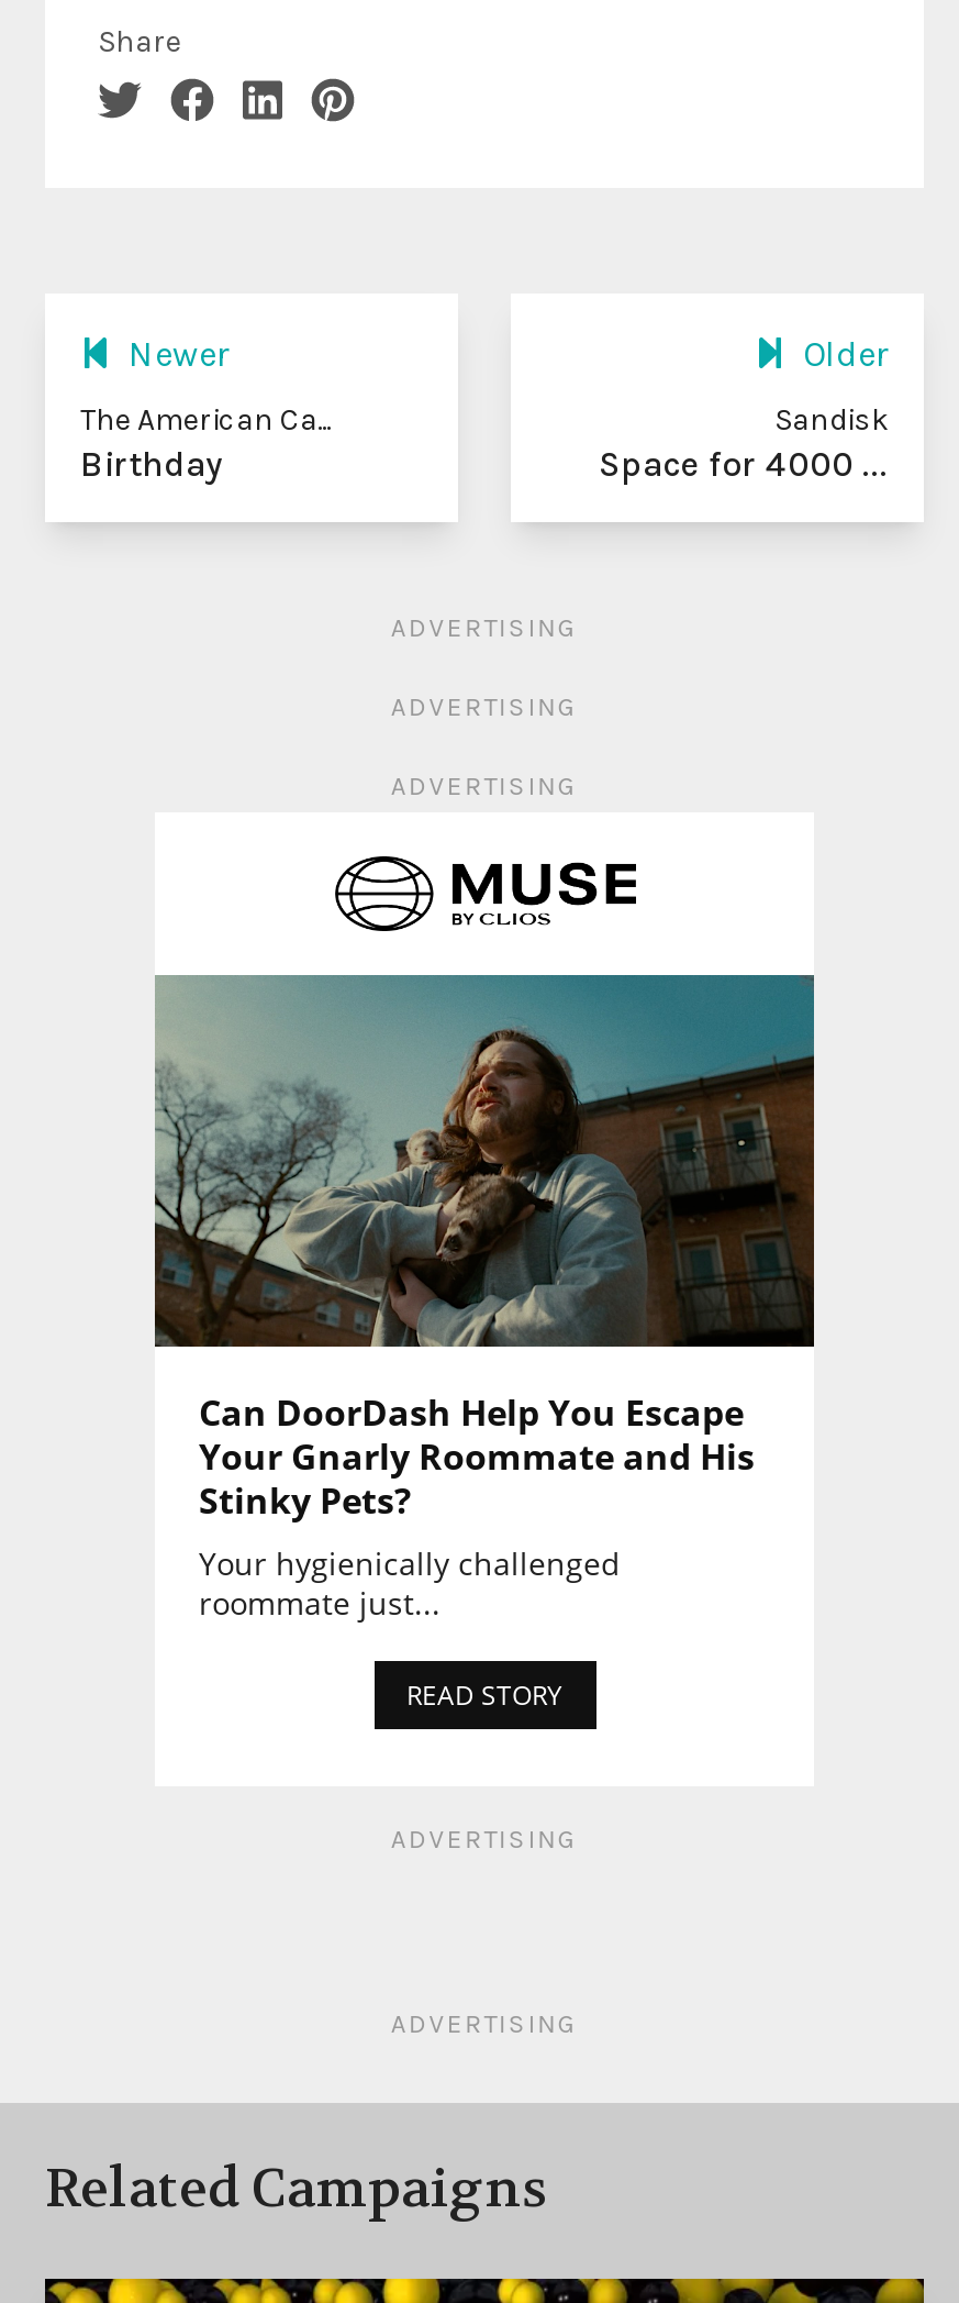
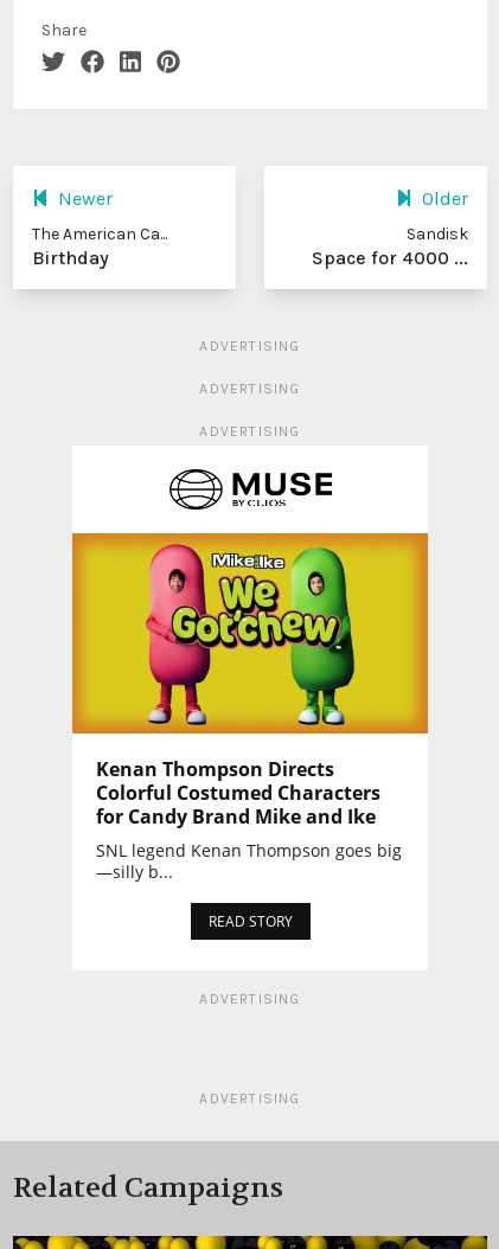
[153,973,816,1623] [image] | Can DoorDash Help You Escape | Your Gnarly Roommate and His | Stinky Pets? | Your hygienically challenged | roommate just... -> [71,532,429,882] [image] | Kenan Thompson Directs | Colorful Costumed Characters | for Candy Brand Mike and Ike | SNL legend Kenan Thompson goes big | —silly b...

